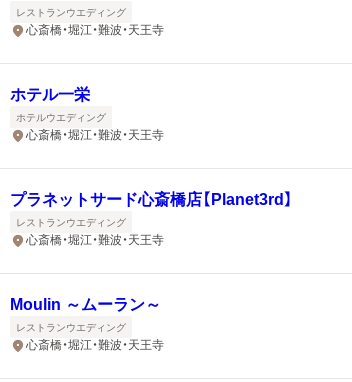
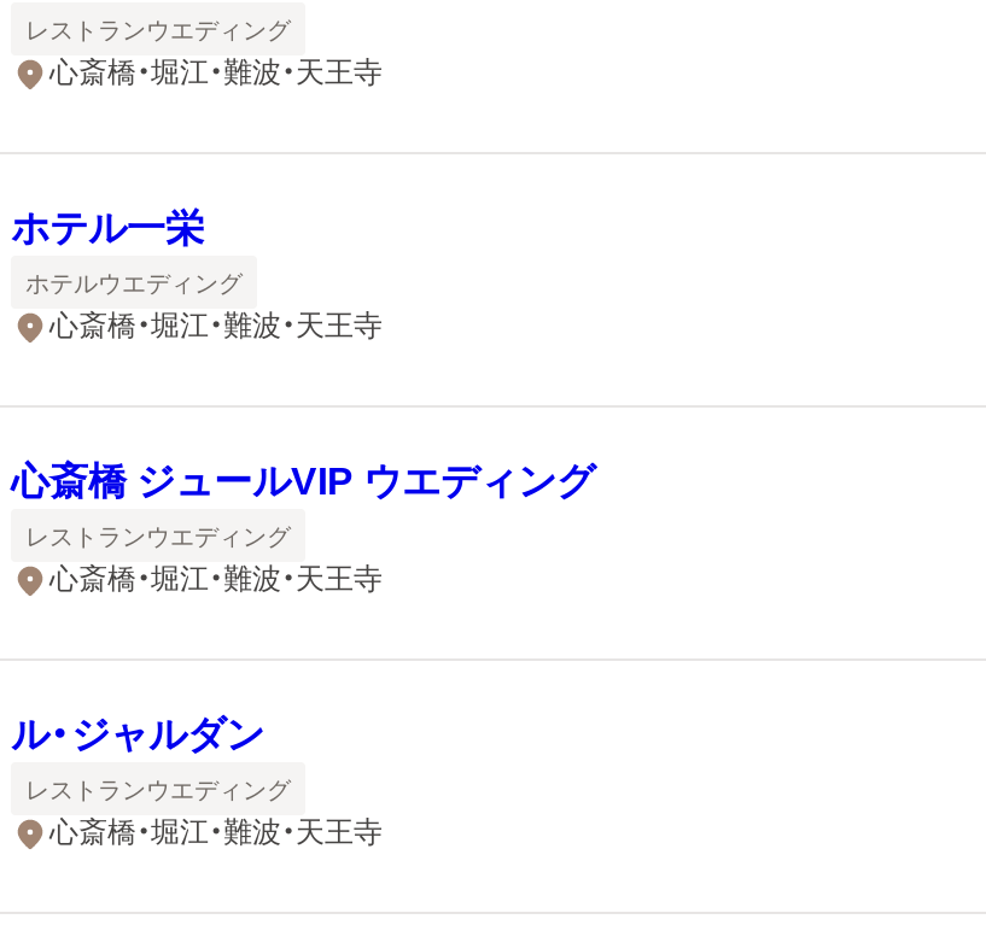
[10,191,293,208] プラネットサード心斎橋店【Planet3rd】 -> [11,461,595,502] 心斎橋 ジュールVIP ウエディング
[10,296,161,313] Moulin ～ムーラン～ -> [11,714,264,755] ル・ジャルダン

